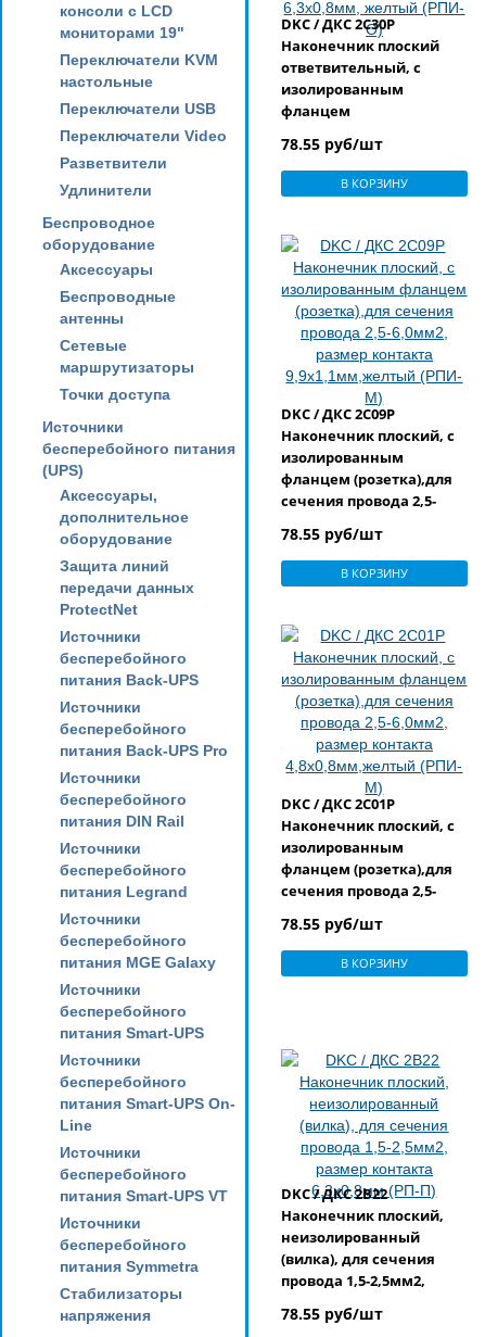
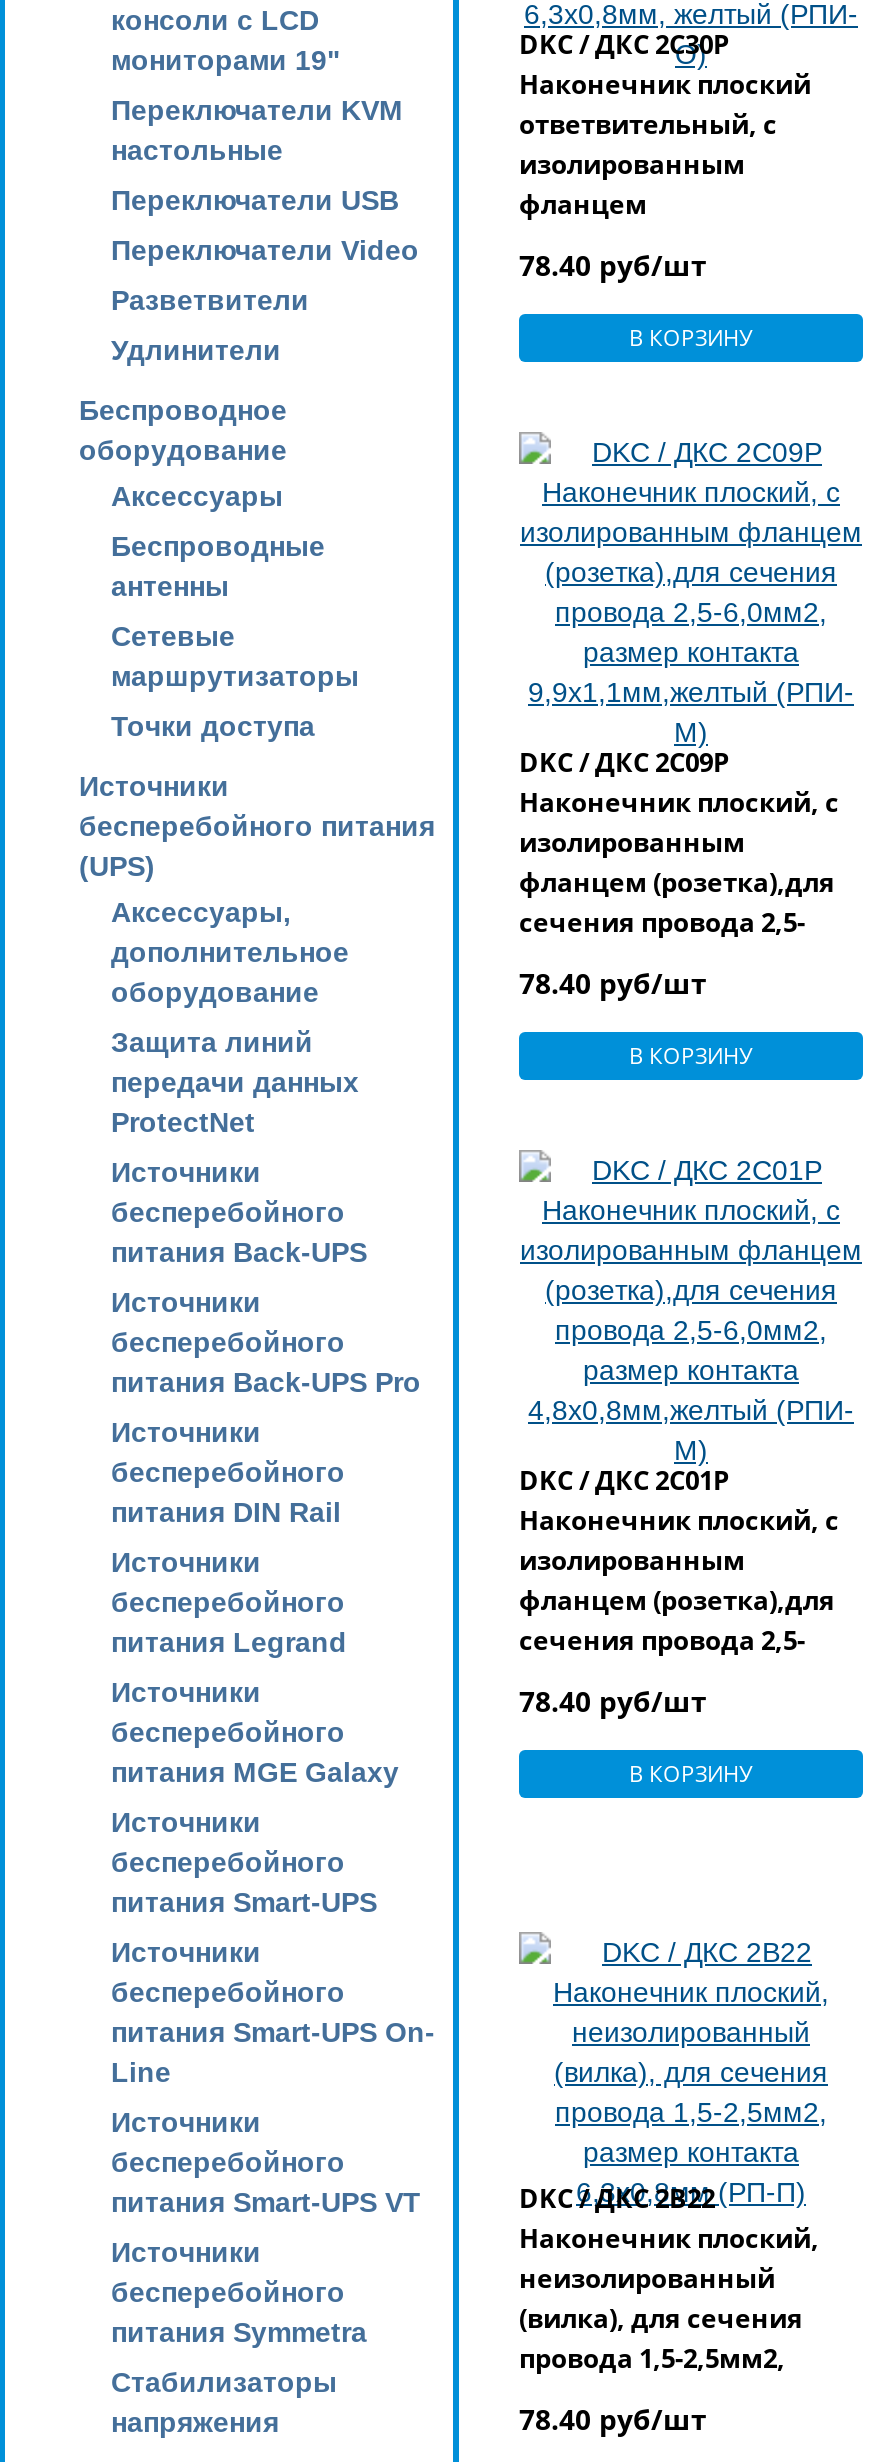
[281,134,383,154] 78.55 руб/шт -> [519,246,707,284] 78.40 руб/шт
[281,524,383,544] 78.55 руб/шт -> [519,964,707,1002] 78.40 руб/шт
[281,913,383,934] 78.55 руб/шт -> [519,1682,707,1720] 78.40 руб/шт
[281,1303,383,1324] 78.55 руб/шт -> [519,2400,707,2438] 78.40 руб/шт

